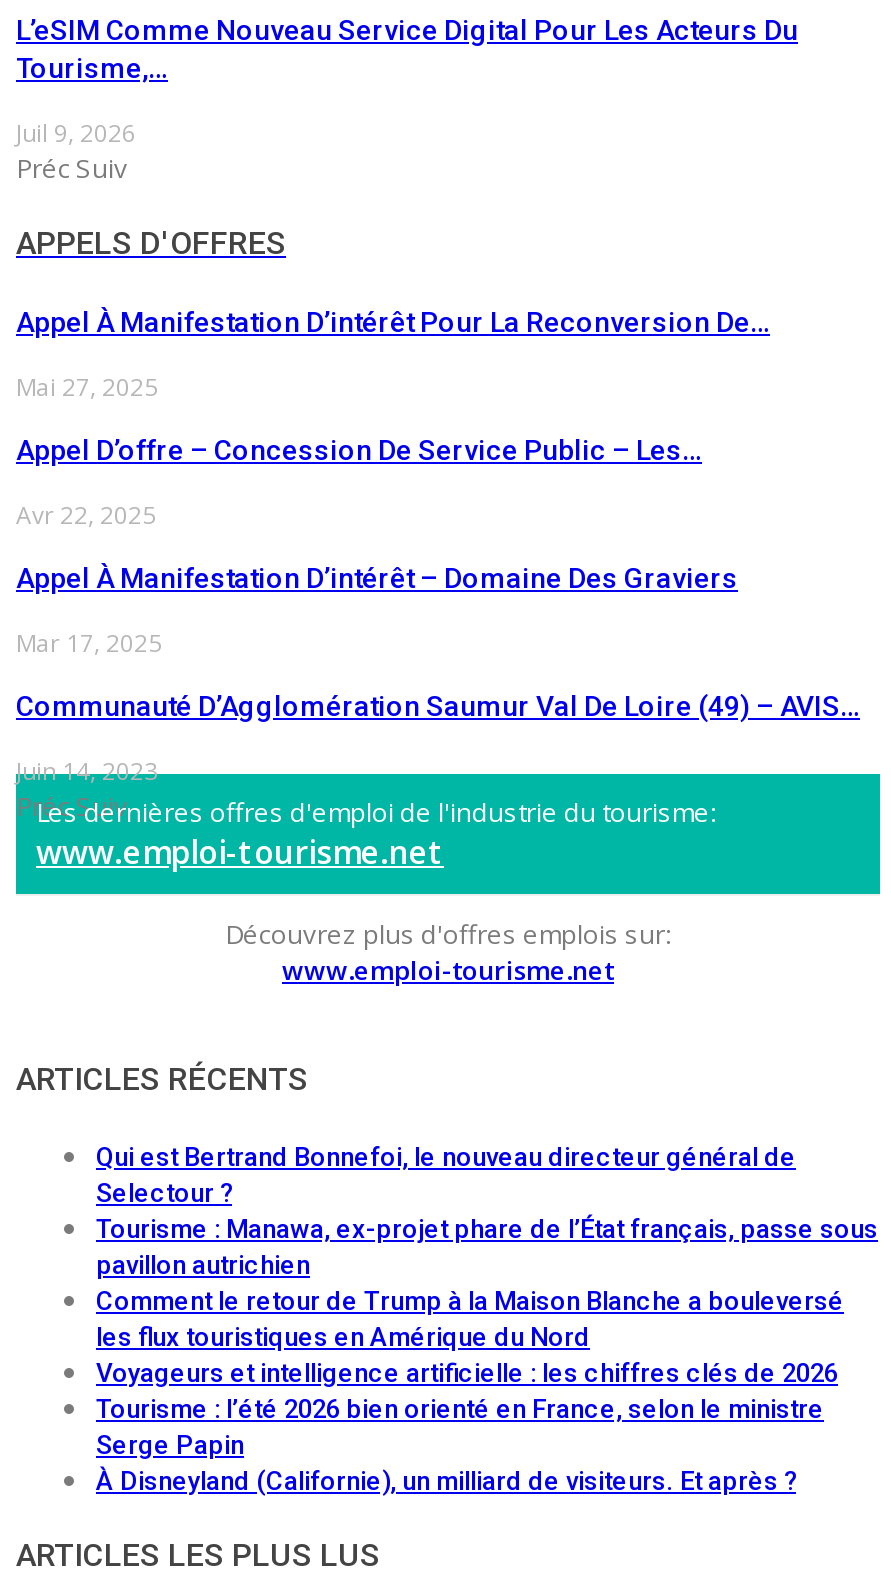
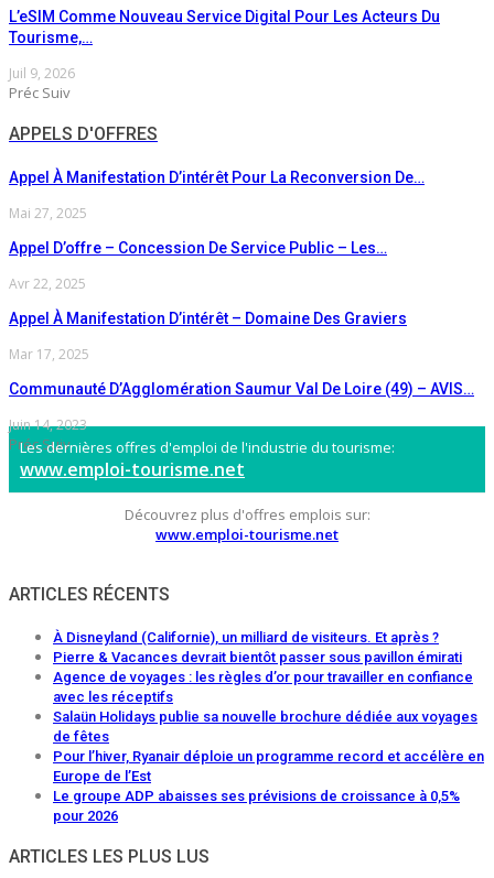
[96,1142,878,1460] Qui est Bertrand Bonnefoi, le nouveau directeur général de | Selectour ? | Tourisme : Manawa, ex-projet phare de l’État français, passe sous | pavillon autrichien | Comment le retour de Trump à la Maison Blanche a bouleversé | les flux touristiques en Amérique du Nord | Voyageurs et intelligence artificielle : les chiffres clés de 2026 | Tourisme : l’été 2026 bien orienté en France, selon le ministre | Serge Papin -> none
moved [96,1466,796,1496] -> [53,629,439,646]: À Disneyland (Californie), un milliard de visiteurs. Et après ?
none -> [53,649,484,824] Pierre & Vacances devrait bientôt passer sous pavillon émirati | Agence de voyages : les règles d’or pour travailler en confiance | avec les réceptifs | Salaün Holidays publie sa nouvelle brochure dédiée aux voyages | de fêtes | Pour l’hiver, Ryanair déploie un programme record et accélère en | Europe de l’Est | Le groupe ADP abaisses ses prévisions de croissance à 0,5% | pour 2026

